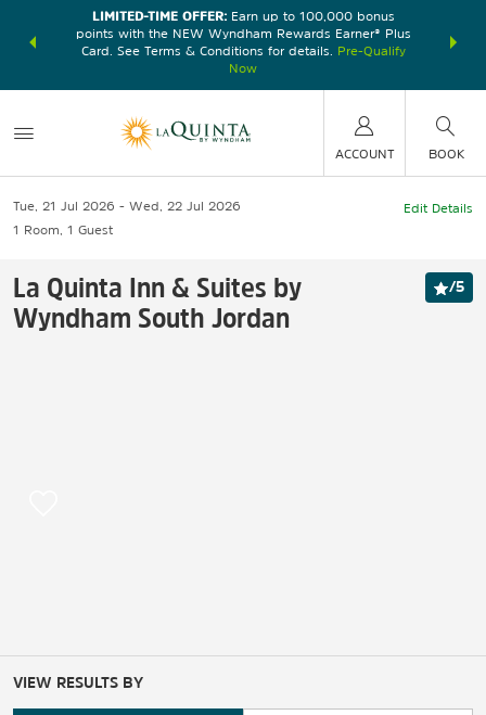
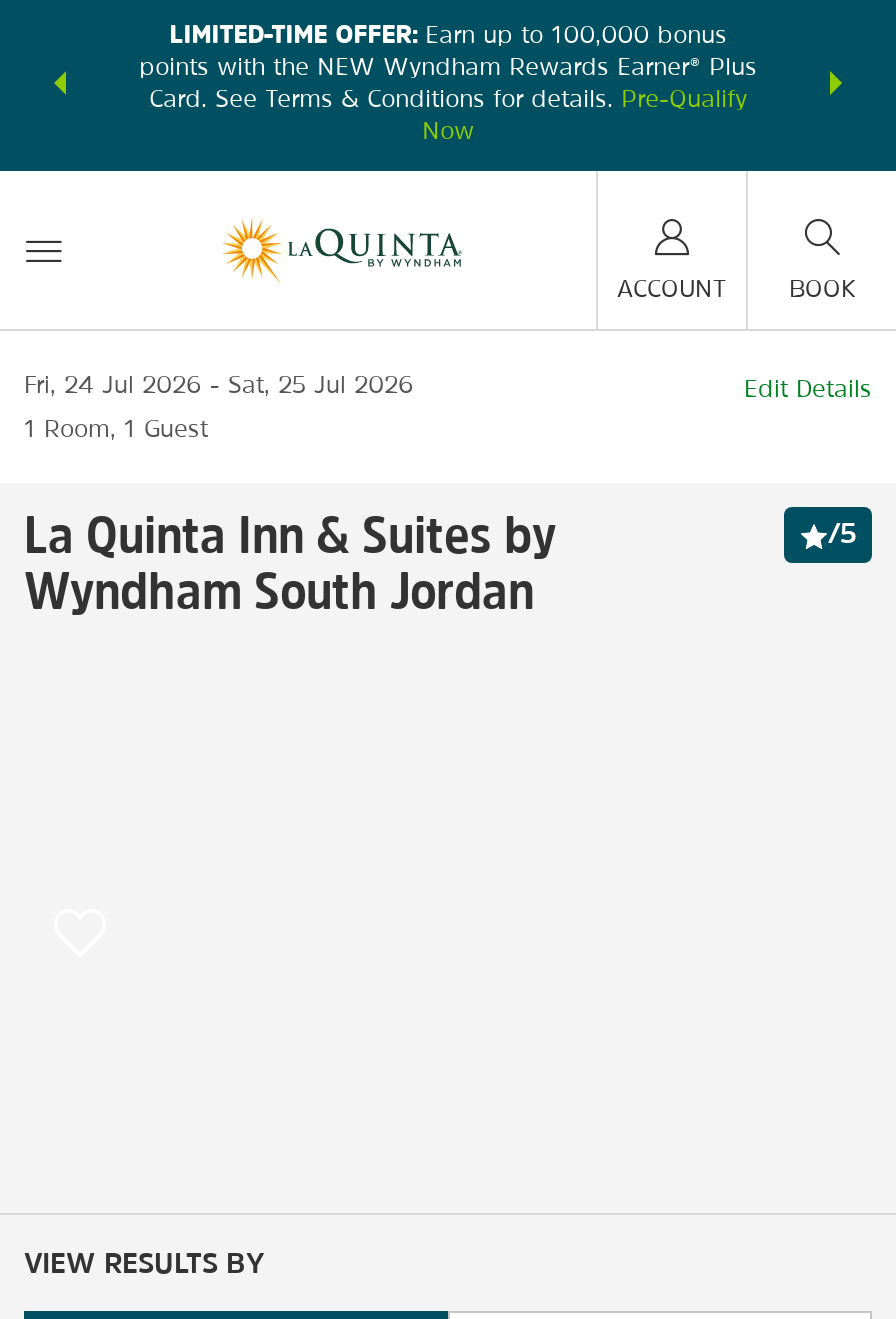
[13,200,115,213] Tue, 21 Jul 2026 -> [24,373,202,397] Fri, 24 Jul 2026
[129,200,241,213] Wed, 22 Jul 2026 -> [228,373,414,397] Sat, 25 Jul 2026

